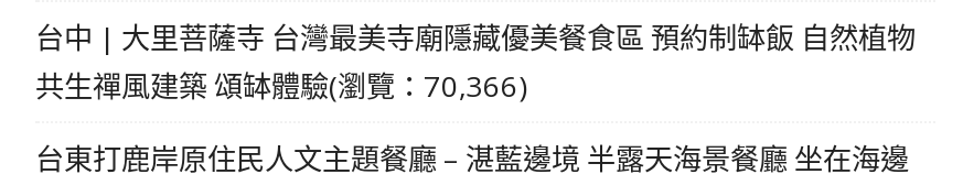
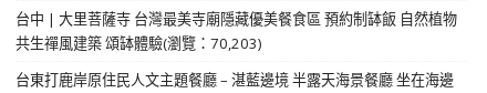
[35,66,525,106] 共生禪風建築 頌缽體驗(瀏覽：70,366) -> [15,33,261,53] 共生禪風建築 頌缽體驗(瀏覽：70,203)

